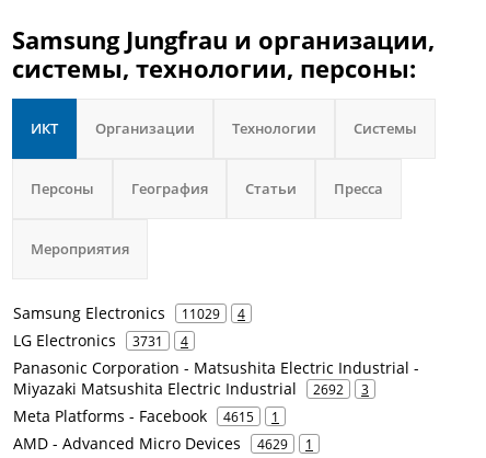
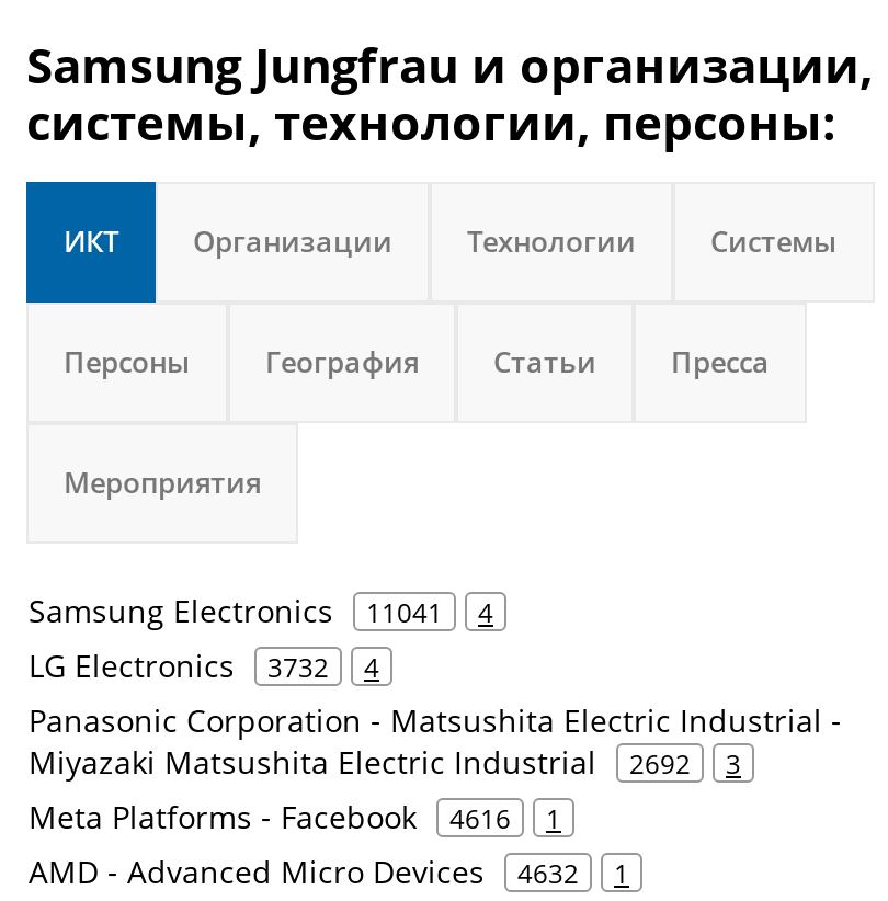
[13,302,245,323] Samsung Electronics 11029 4 -> [29,590,493,631] Samsung Electronics 11041 4
[13,330,188,351] LG Electronics 3731 4 -> [29,645,379,686] LG Electronics 3732 4
[13,405,279,426] Meta Platforms - Facebook 4615 1 -> [29,796,561,837] Meta Platforms - Facebook 4616 1
[13,433,313,454] AMD - Advanced Micro Devices 4629 1 -> [29,851,629,892] AMD - Advanced Micro Devices 4632 1

